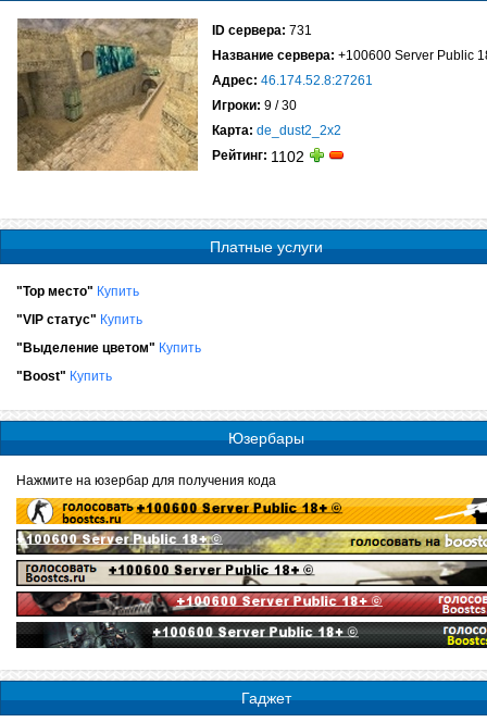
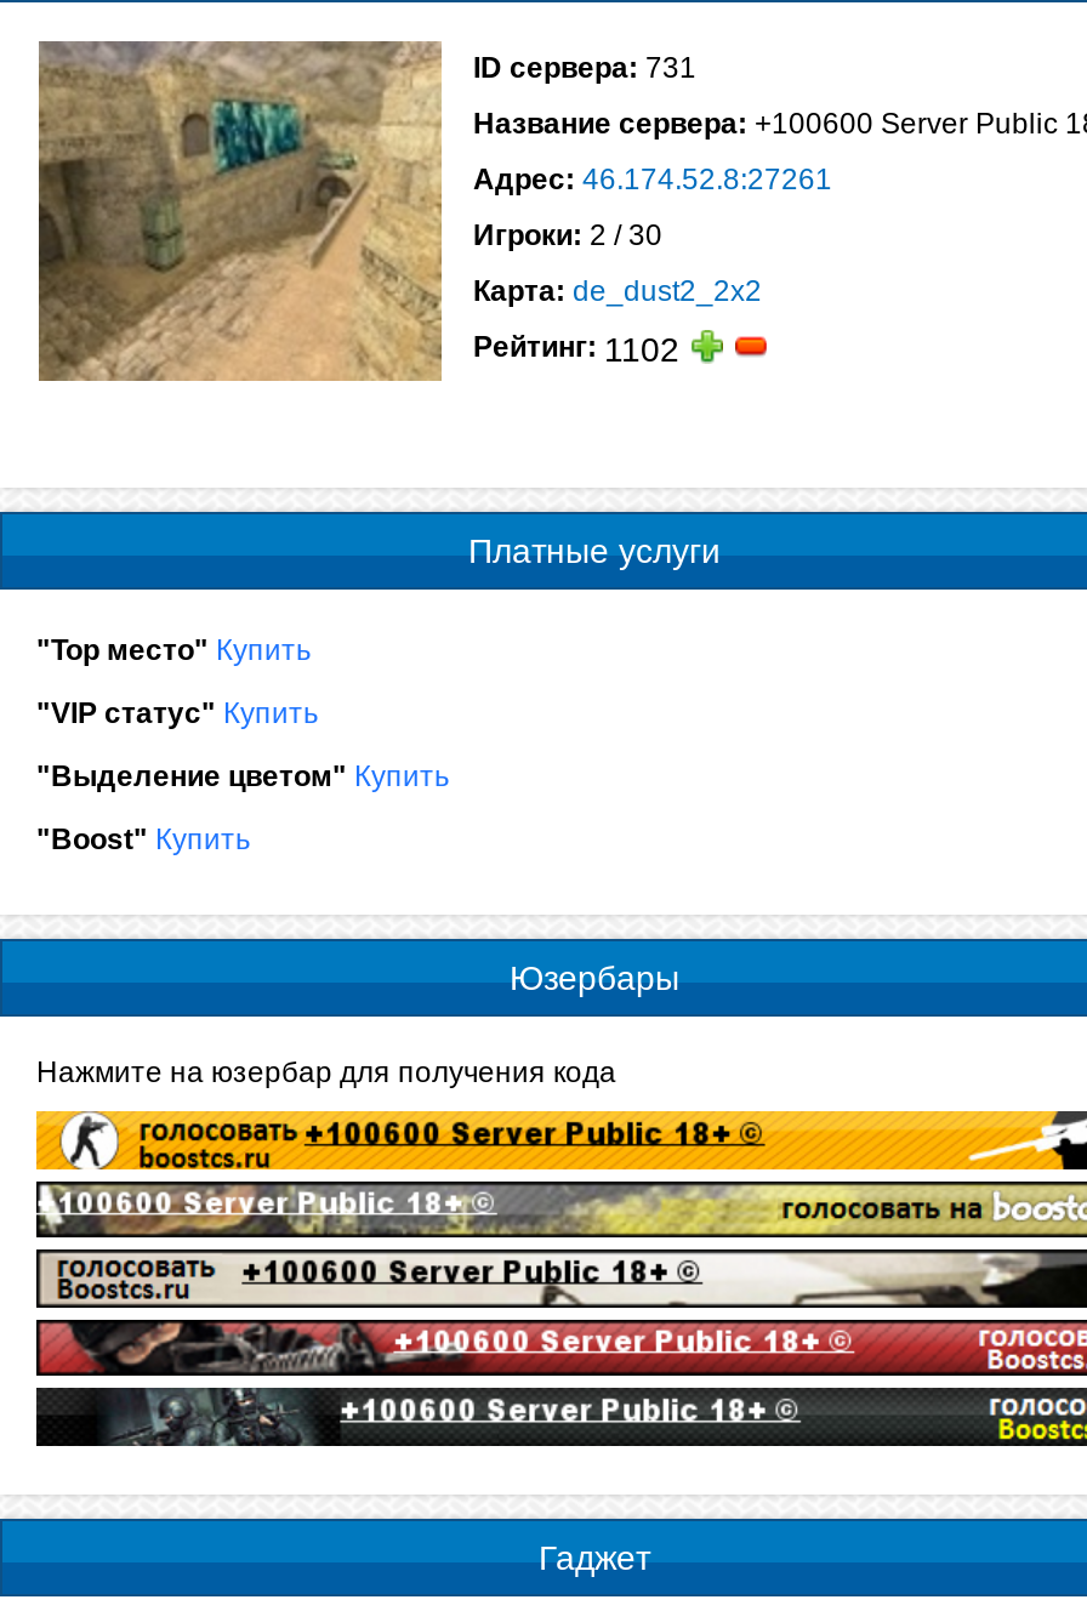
[212,98,297,113] Игроки: 9 / 30 -> [473,218,662,252] Игроки: 2 / 30

